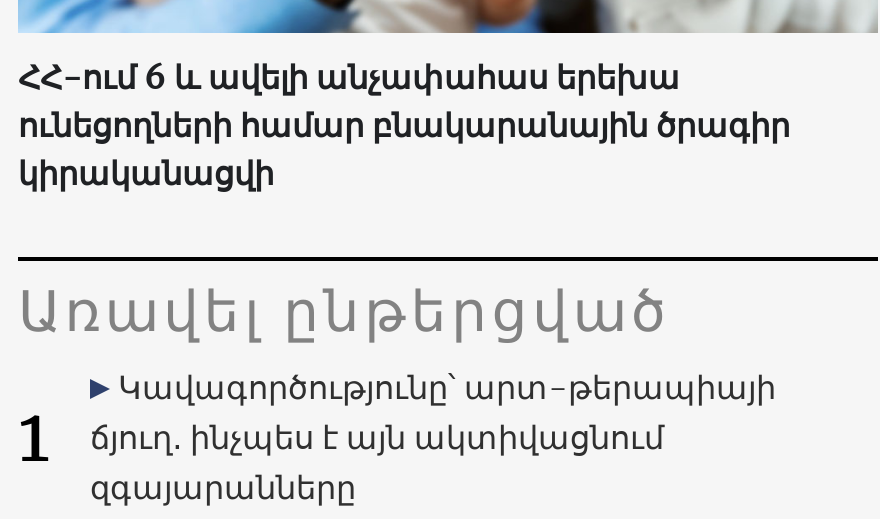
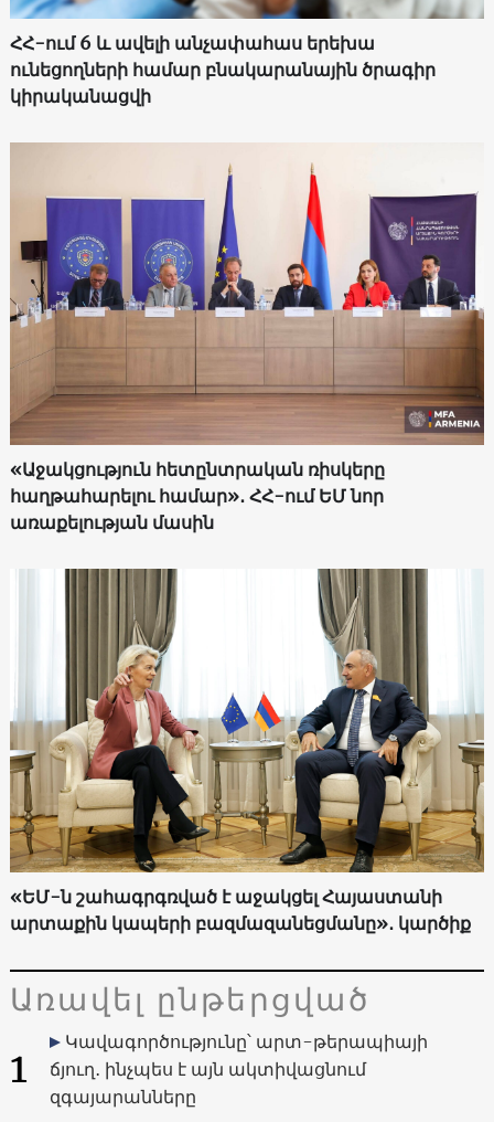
none -> [9,141,485,534] [image] | «Աջակցություն հետընտրական ռիսկերը | հաղթահարելու համար»․ ՀՀ-ում ԵՄ նոր | առաքելության մասին
none -> [9,568,485,934] [image] | «ԵՄ-ն շահագրգռված է աջակցել Հայաստանի | արտաքին կապերի բազմազանեցմանը»․ կարծիք

